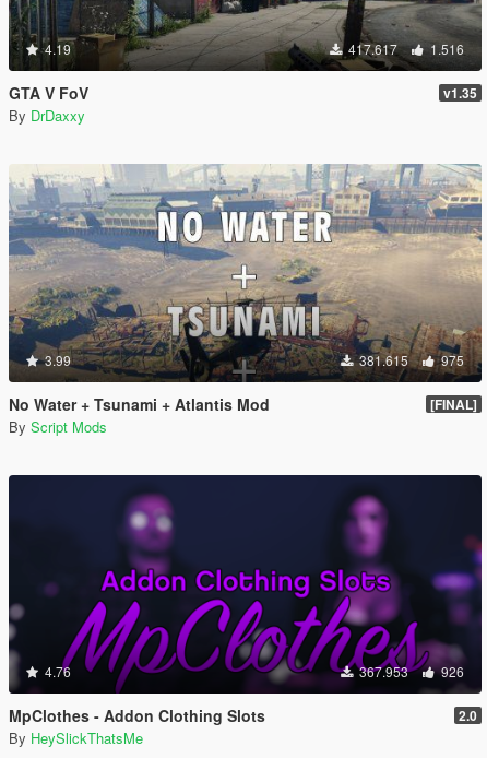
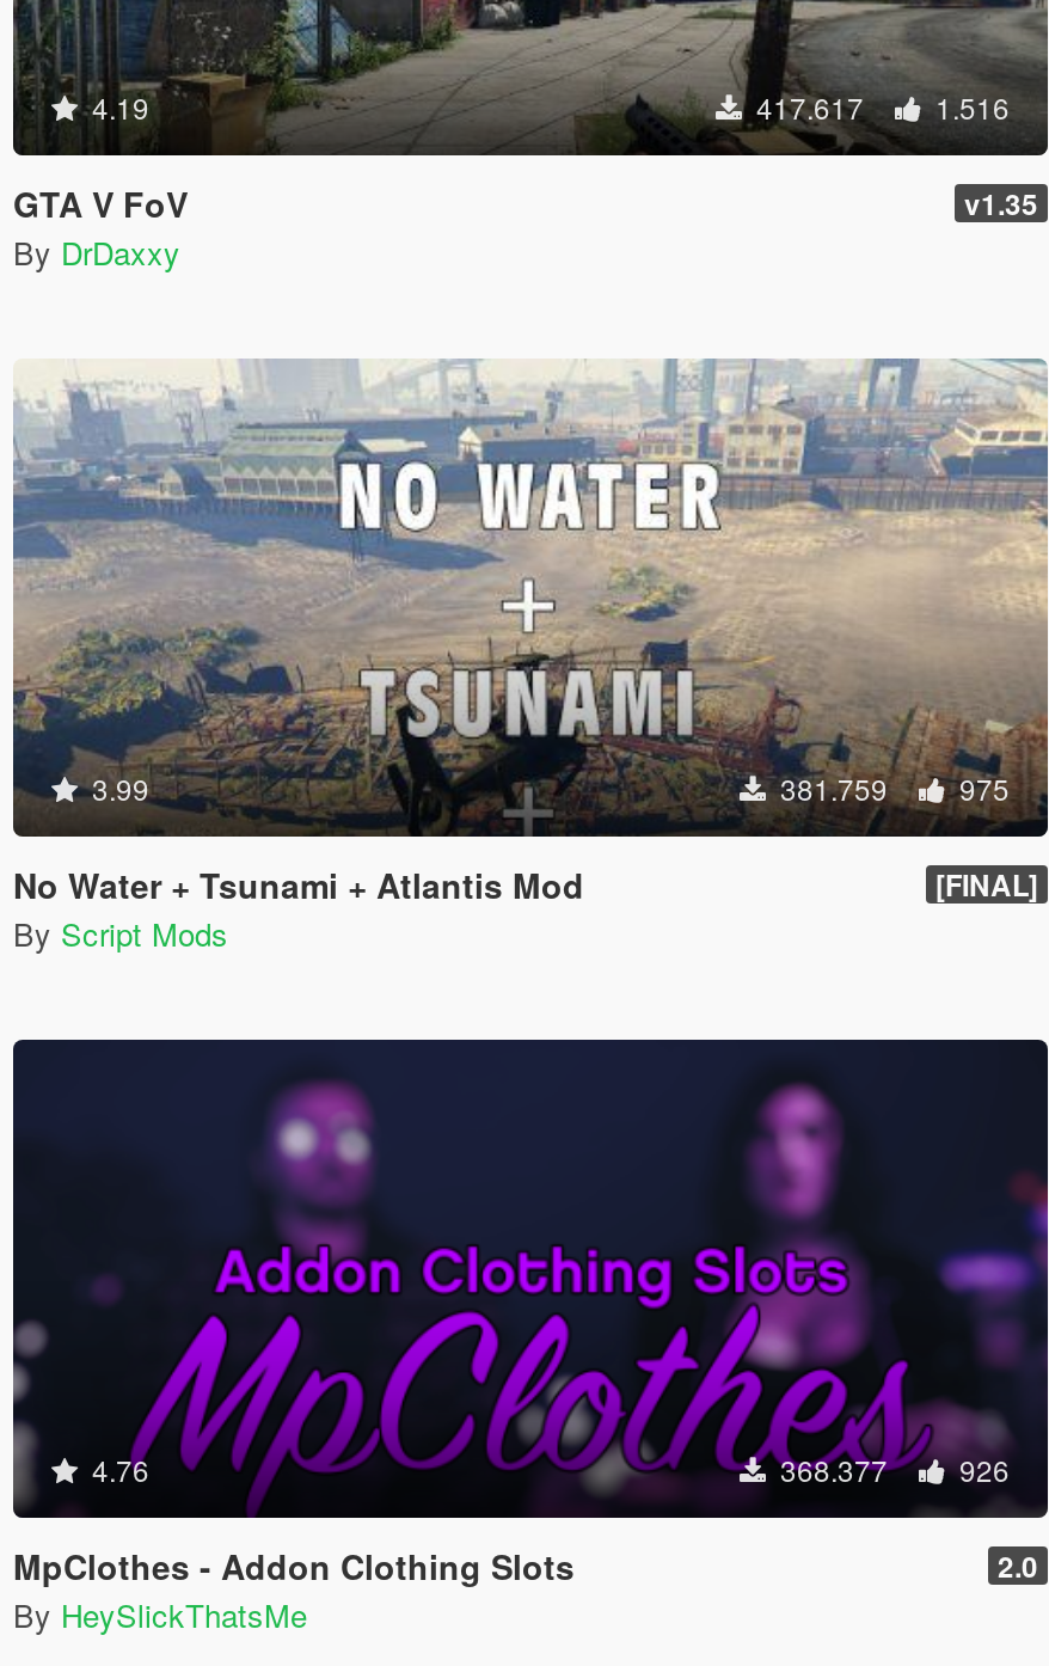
[356,351,464,369] 381.615 975 -> [773,767,1010,808] 381.759 975
[356,662,464,680] 367.953 926 -> [773,1448,1010,1489] 368.377 926

